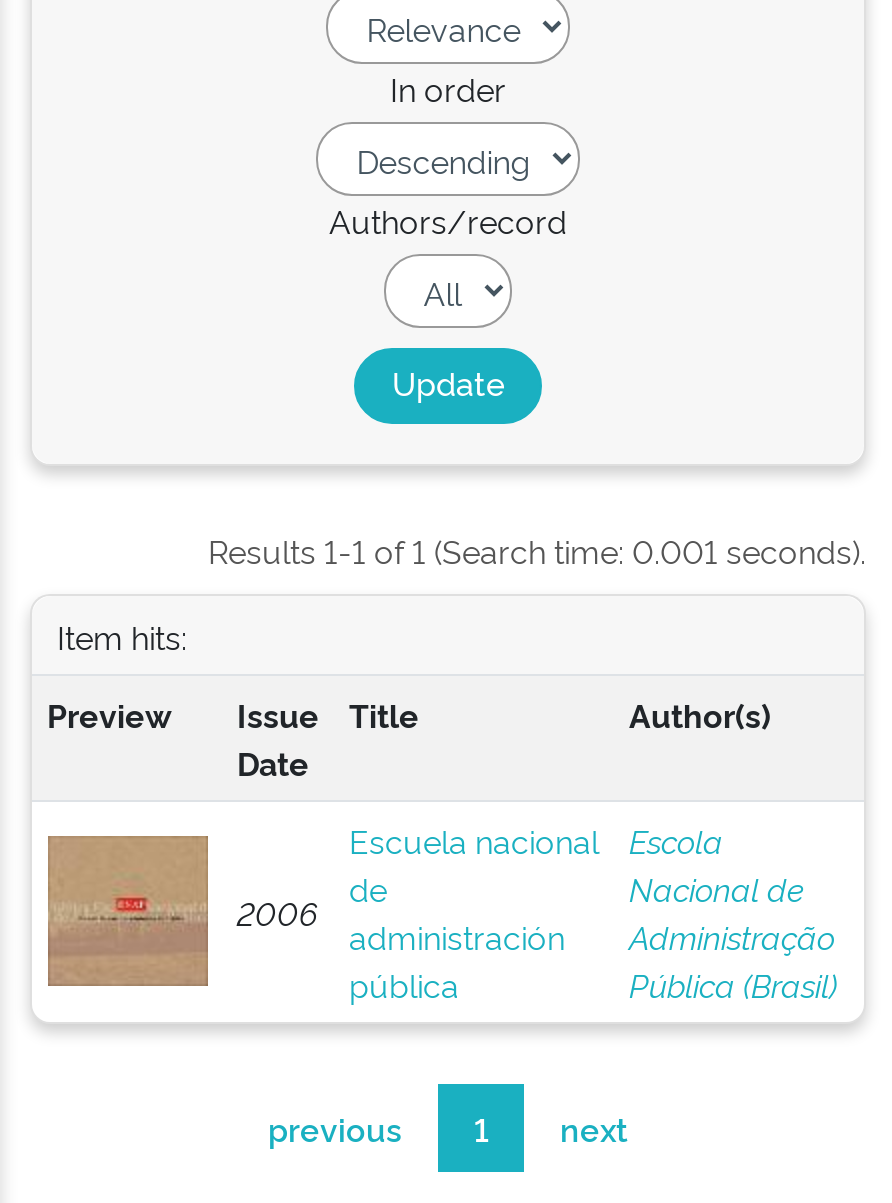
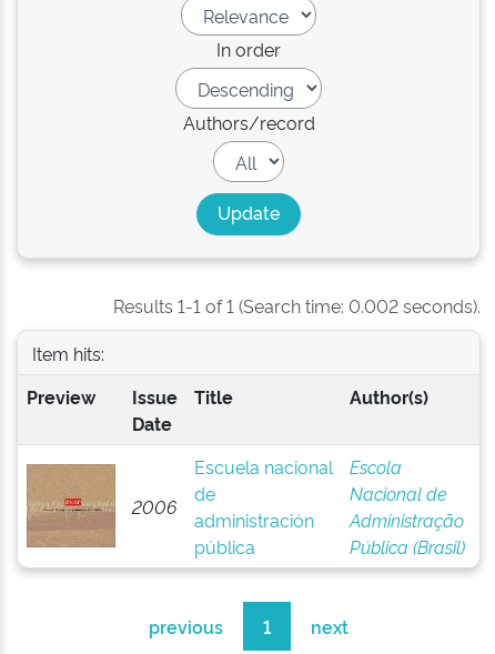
[208,528,866,572] Results 1-1 of 1 (Search time: 0.001 seconds). -> [113,293,481,318] Results 1-1 of 1 (Search time: 0.002 seconds).

